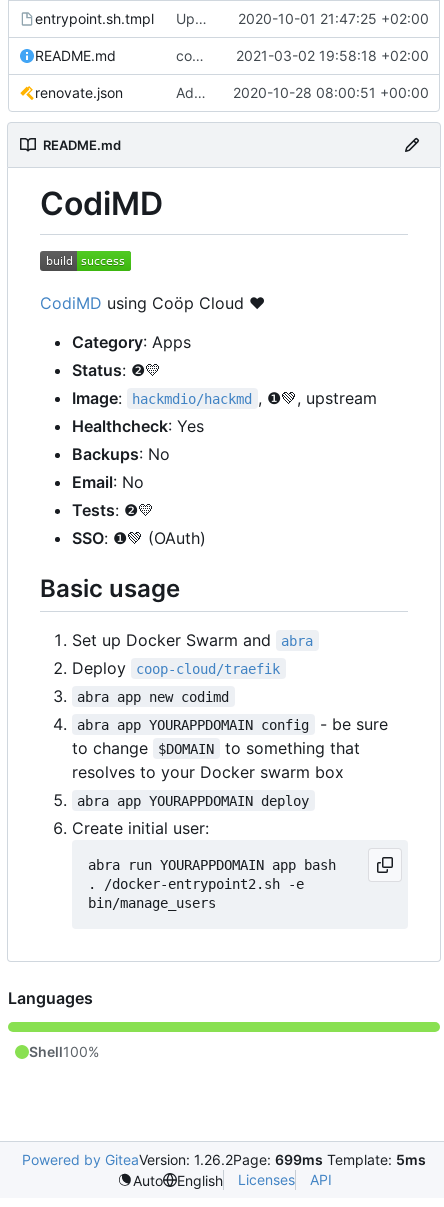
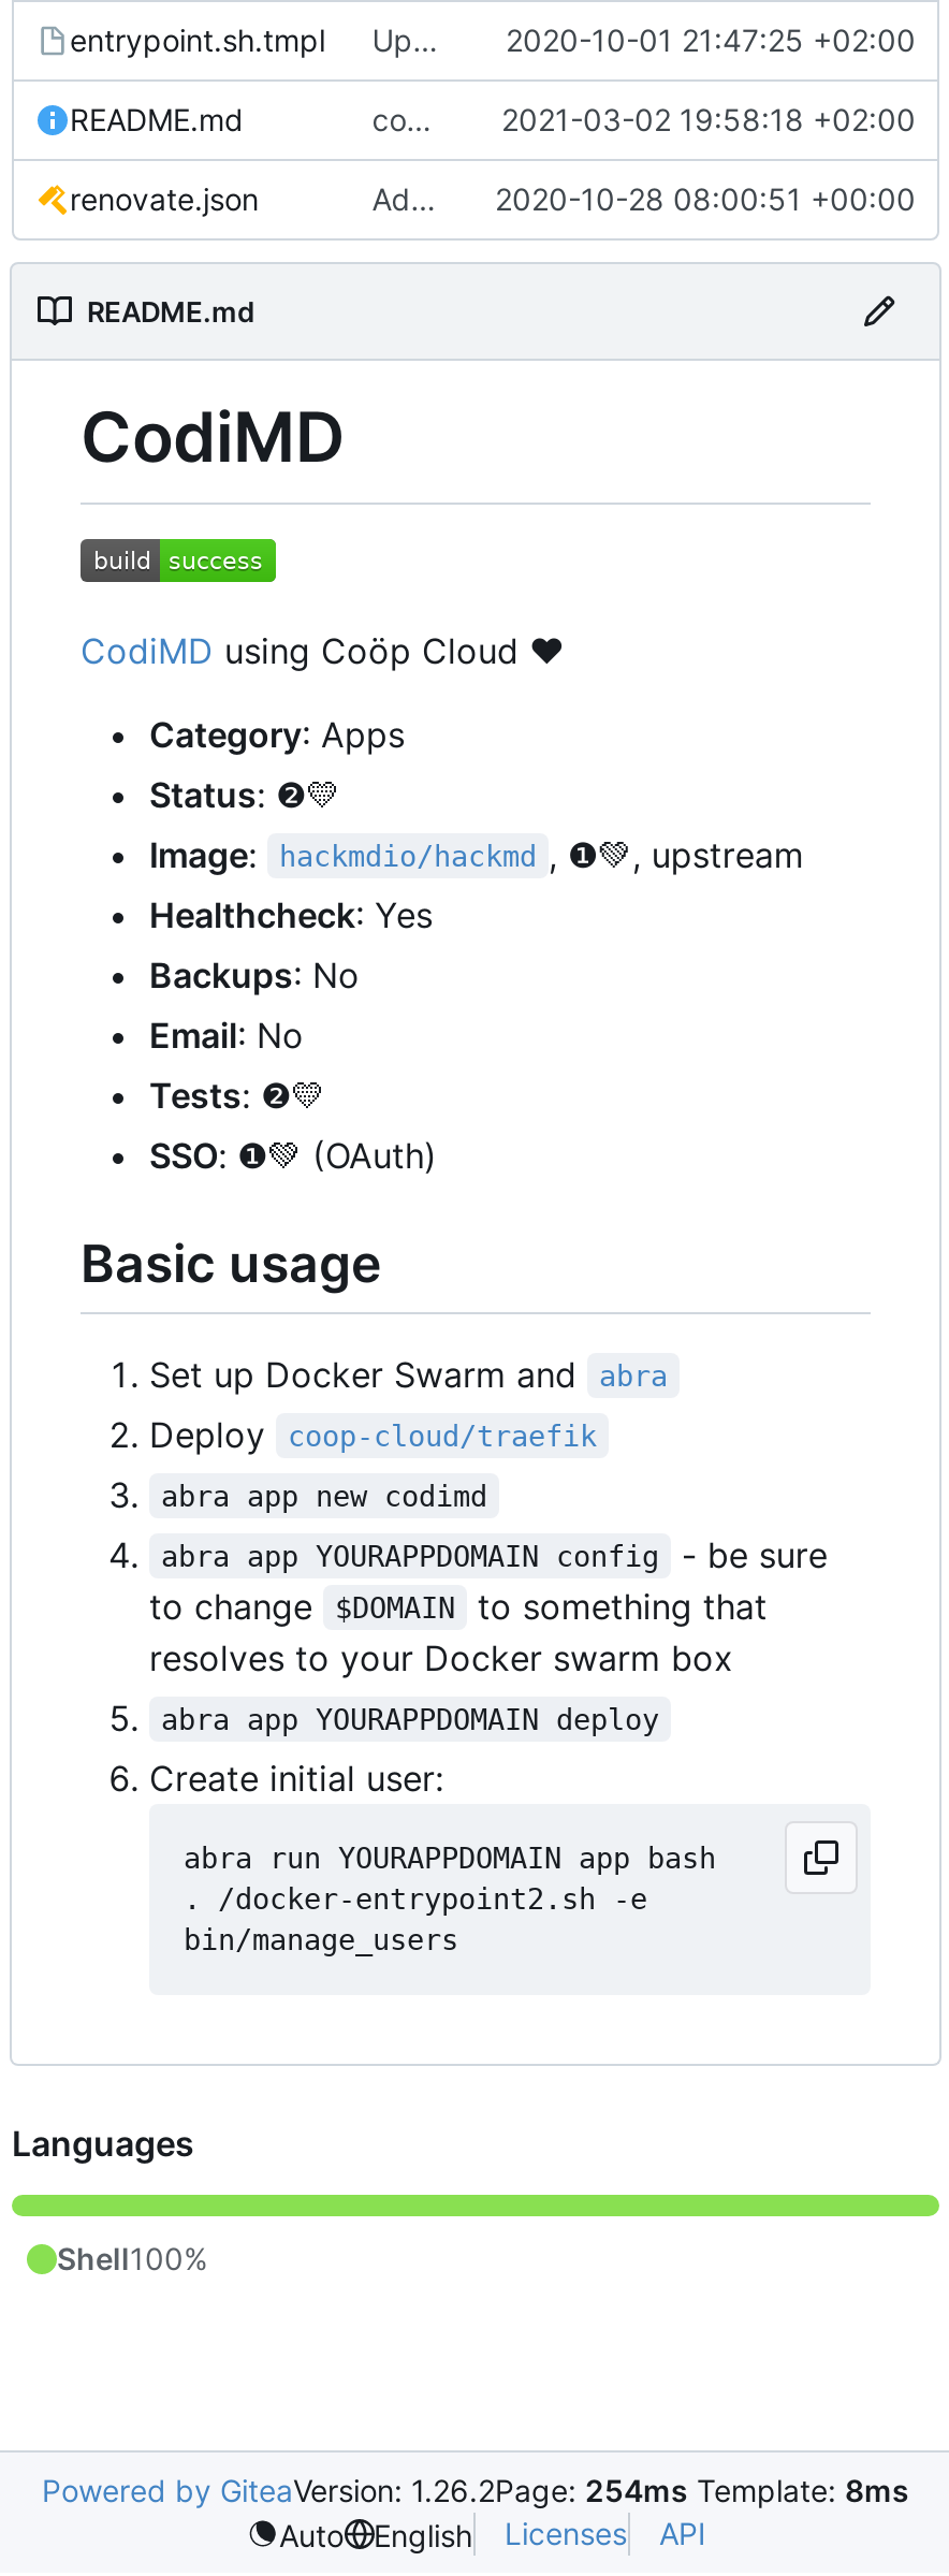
[22,1151,426,1168] Powered by GiteaVersion: 1.26.2Page: 699ms Template: 5ms -> [42,2472,909,2508] Powered by GiteaVersion: 1.26.2Page: 254ms Template: 8ms

